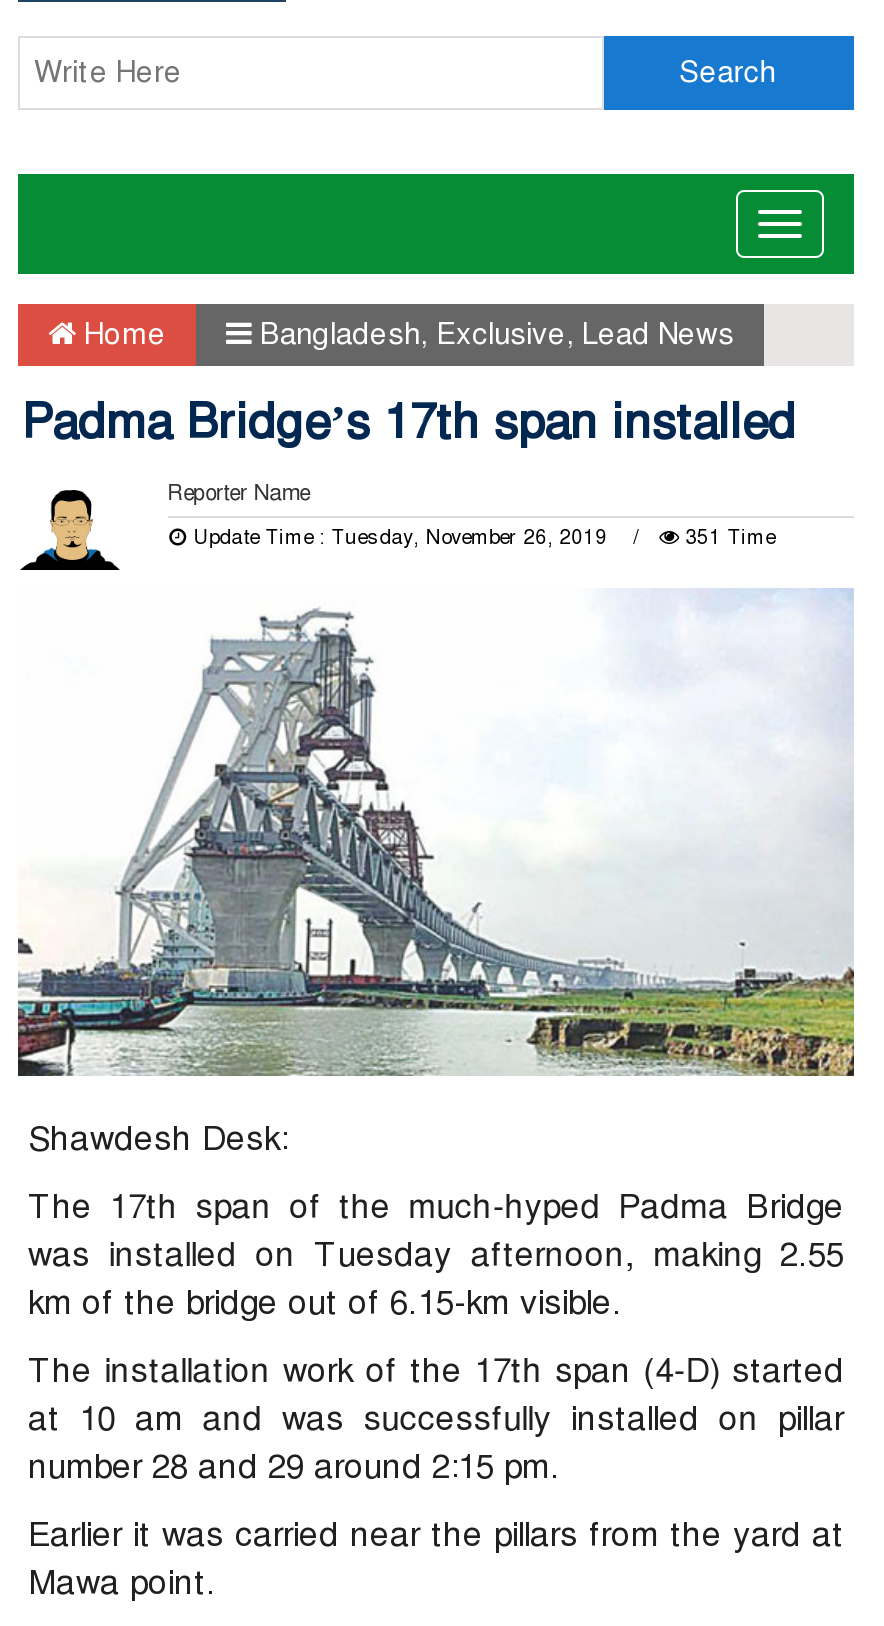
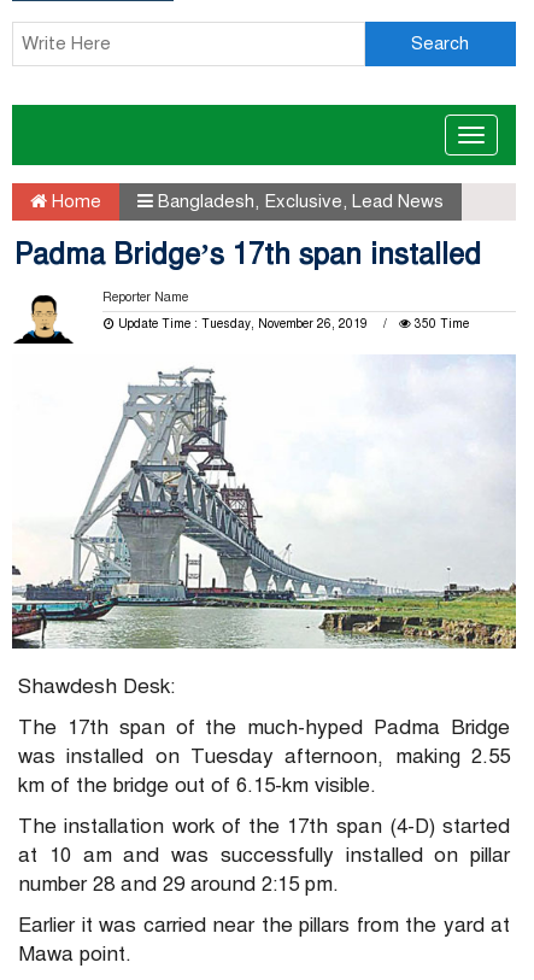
[679,523,775,549] 351 Time -> [411,315,469,331] 350 Time

